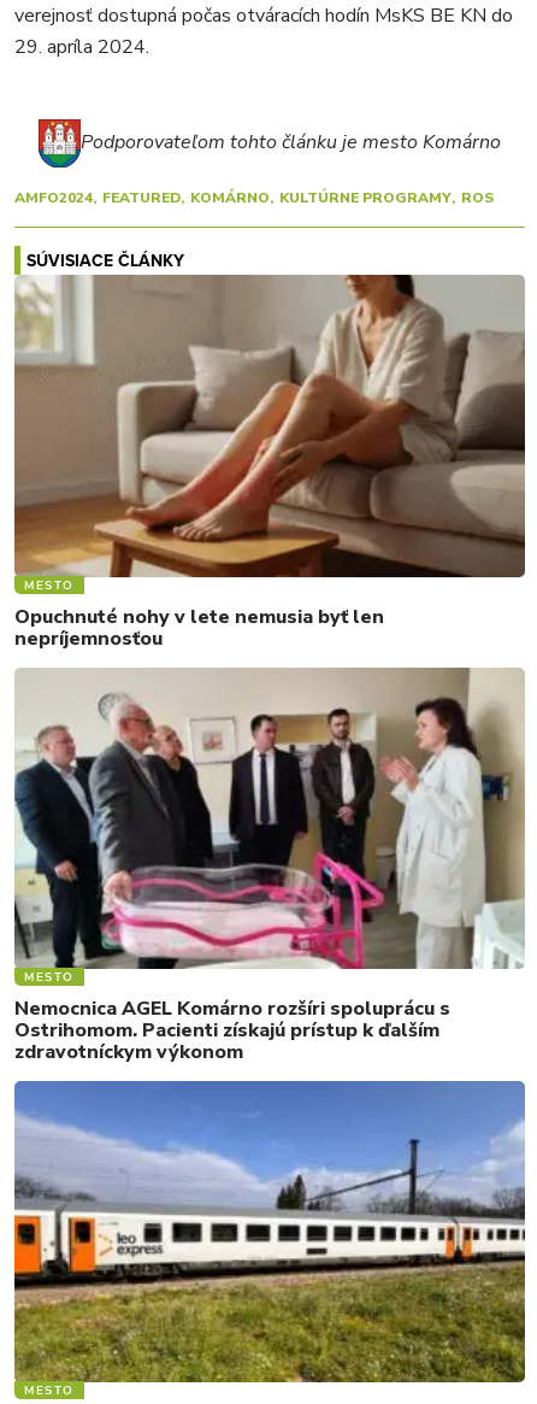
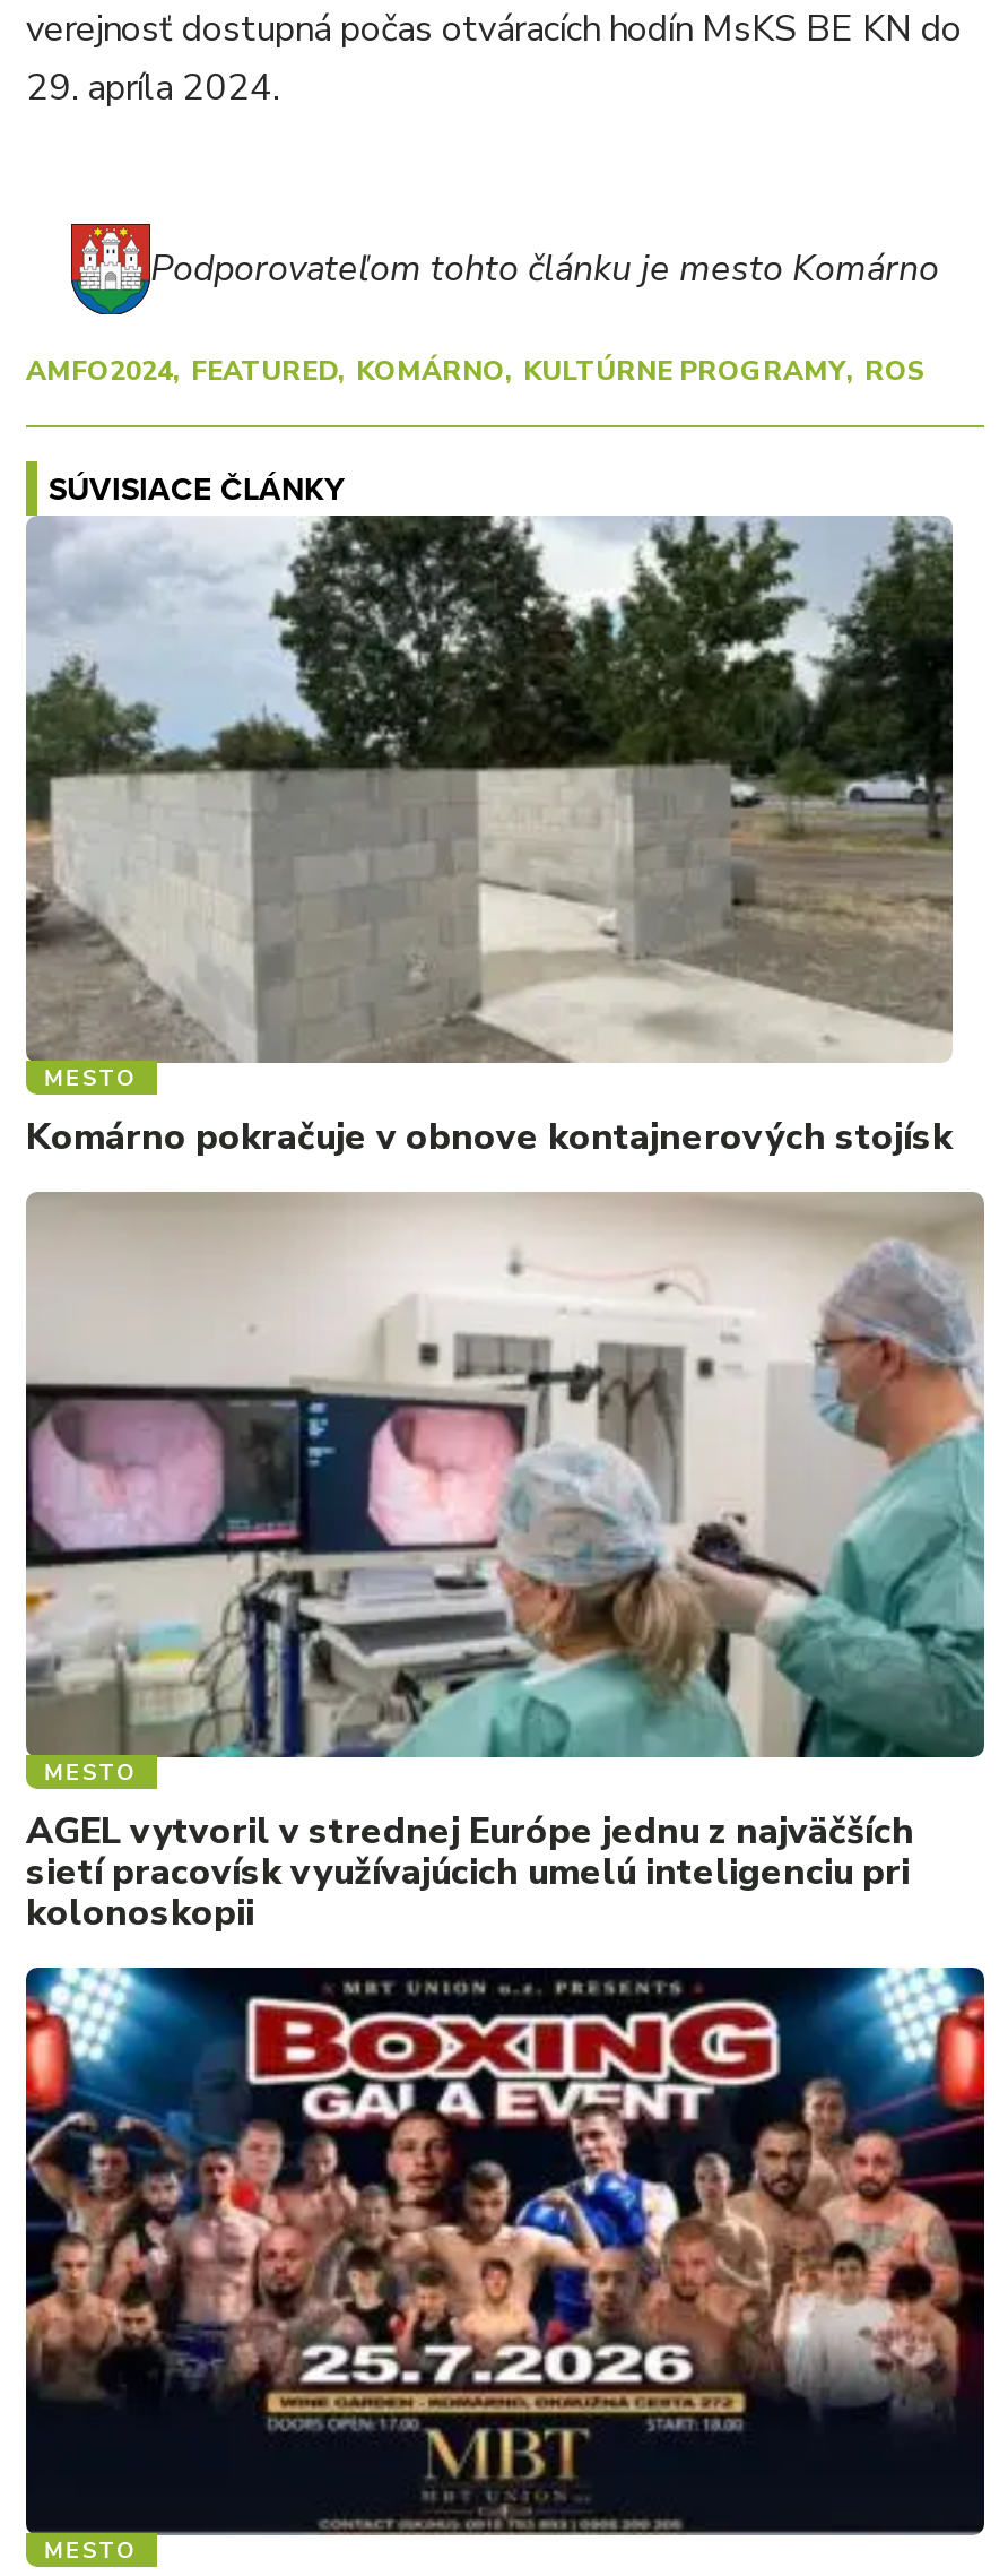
[14,274,526,651] [image] | Opuchnuté nohy v lete nemusia byť len | nepríjemnosťou -> [24,513,984,1163] [image] | Komárno pokračuje v obnove kontajnerových stojísk
[13,668,525,1065] [image] | Nemocnica AGEL Komárno rozšíri spoluprácu s | Ostrihomom. Pacienti získajú prístup k ďalším | zdravotníckym výkonom -> [24,1194,984,1939] [image] | AGEL vytvoril v strednej Európe jednu z najväčších | sietí pracovísk využívajúcich umelú inteligenciu pri | kolonoskopii
[13,1080,526,1384] [image] -> [24,1965,987,2538] [image]

